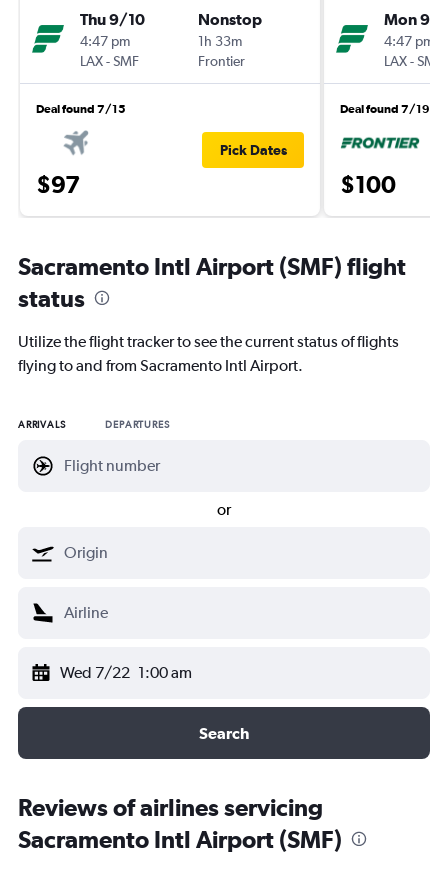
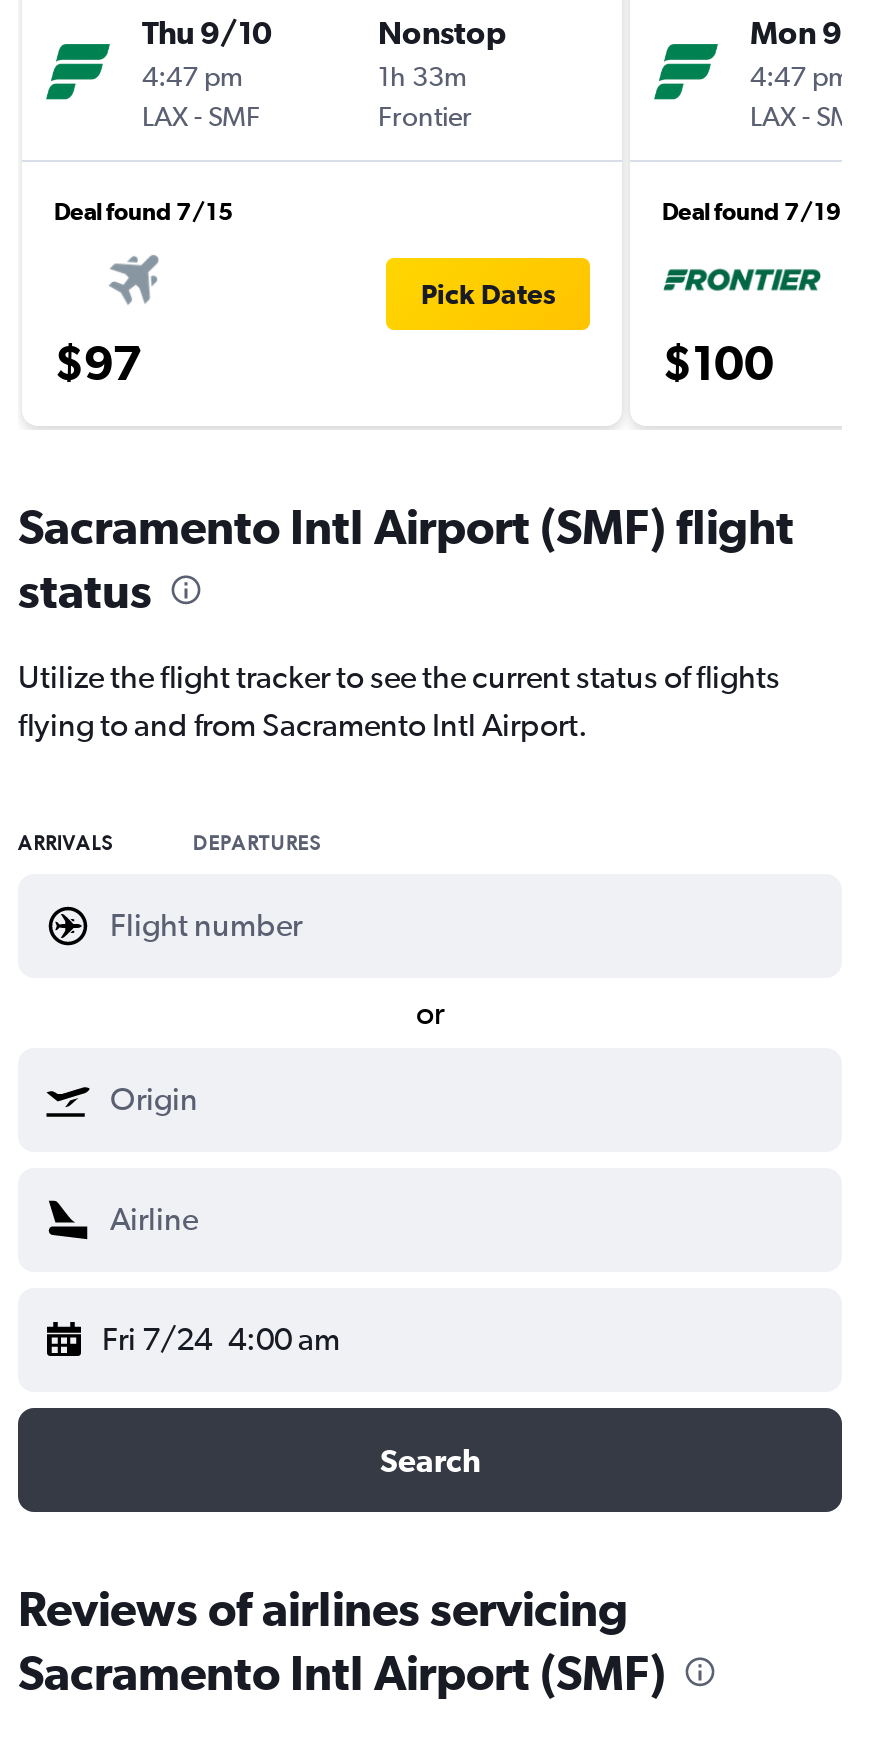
[60,663,192,682] Wed 7/22 1:00 am -> [102,1320,340,1358] Fri 7/24 4:00 am

